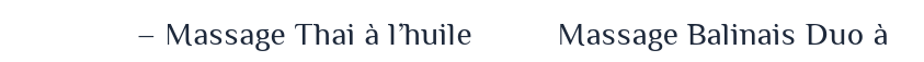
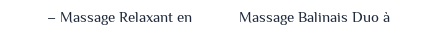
[137,16,472,51] – Massage Thai à l’huile -> [47,9,192,25] – Massage Relaxant en

